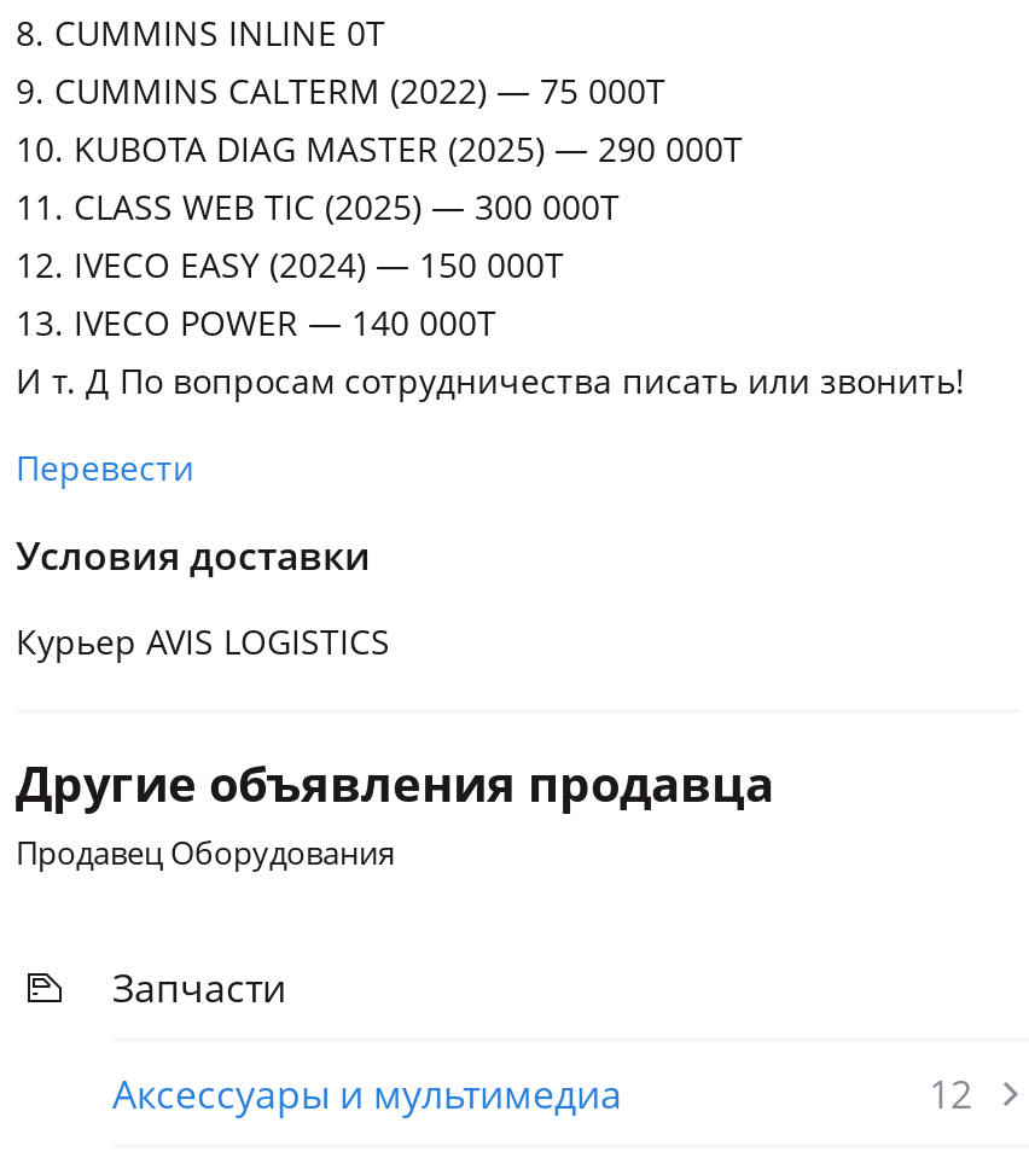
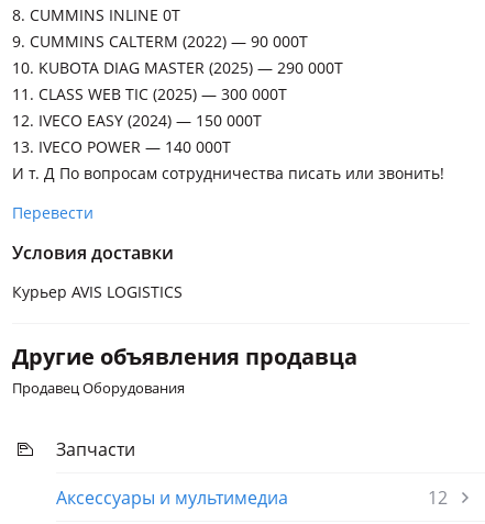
[16,68,665,114] 9. CUMMINS CALTERM (2022) — 75 000T -> [12,31,308,52] 9. CUMMINS CALTERM (2022) — 90 000T

